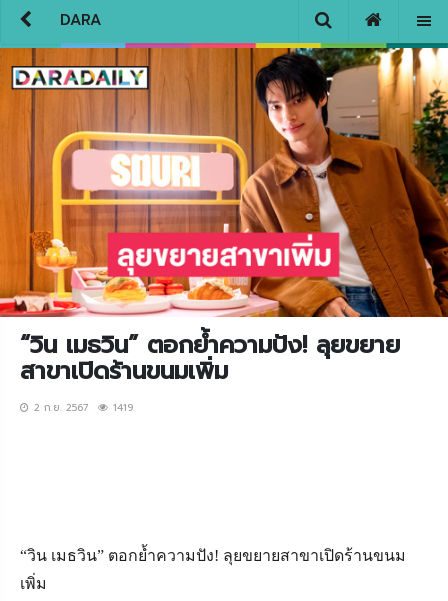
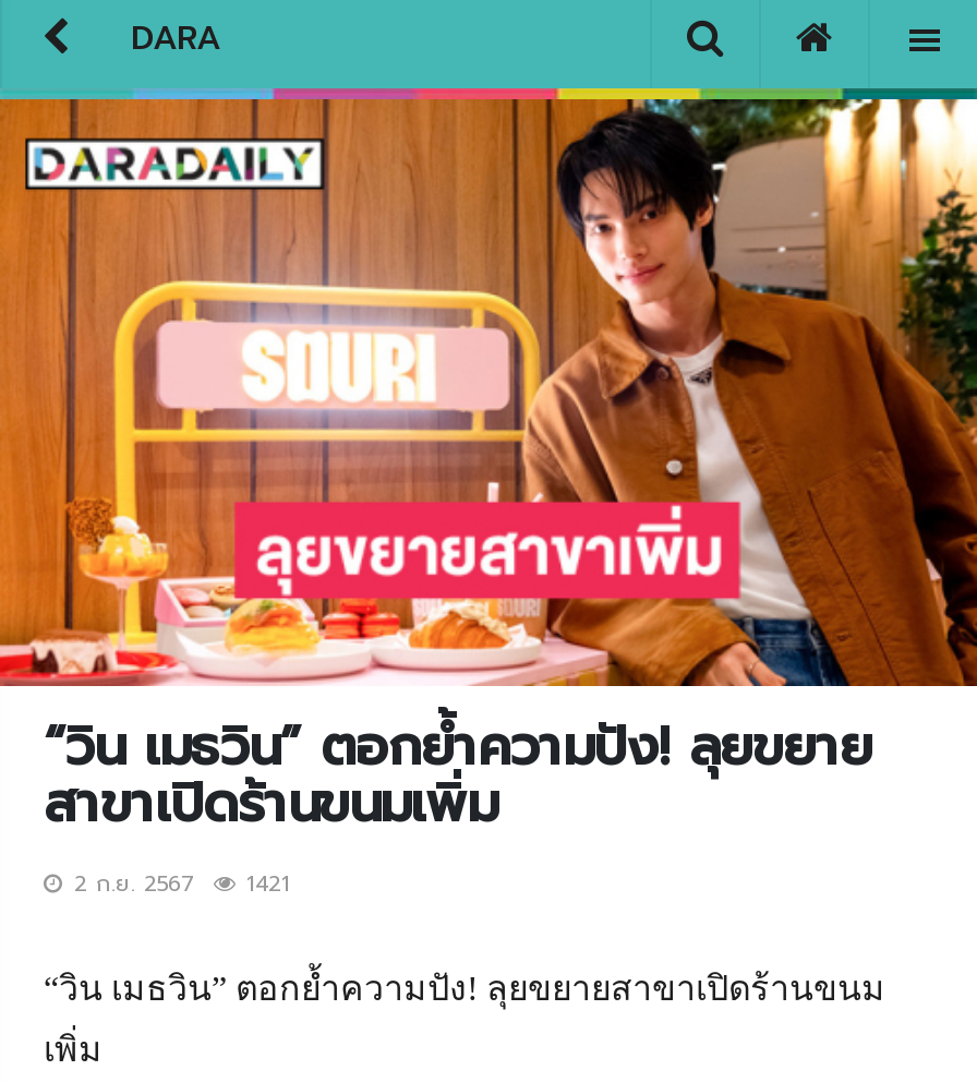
[34,400,133,415] 2 ก.ย. 2567 1419 -> [74,867,290,899] 2 ก.ย. 2567 1421

